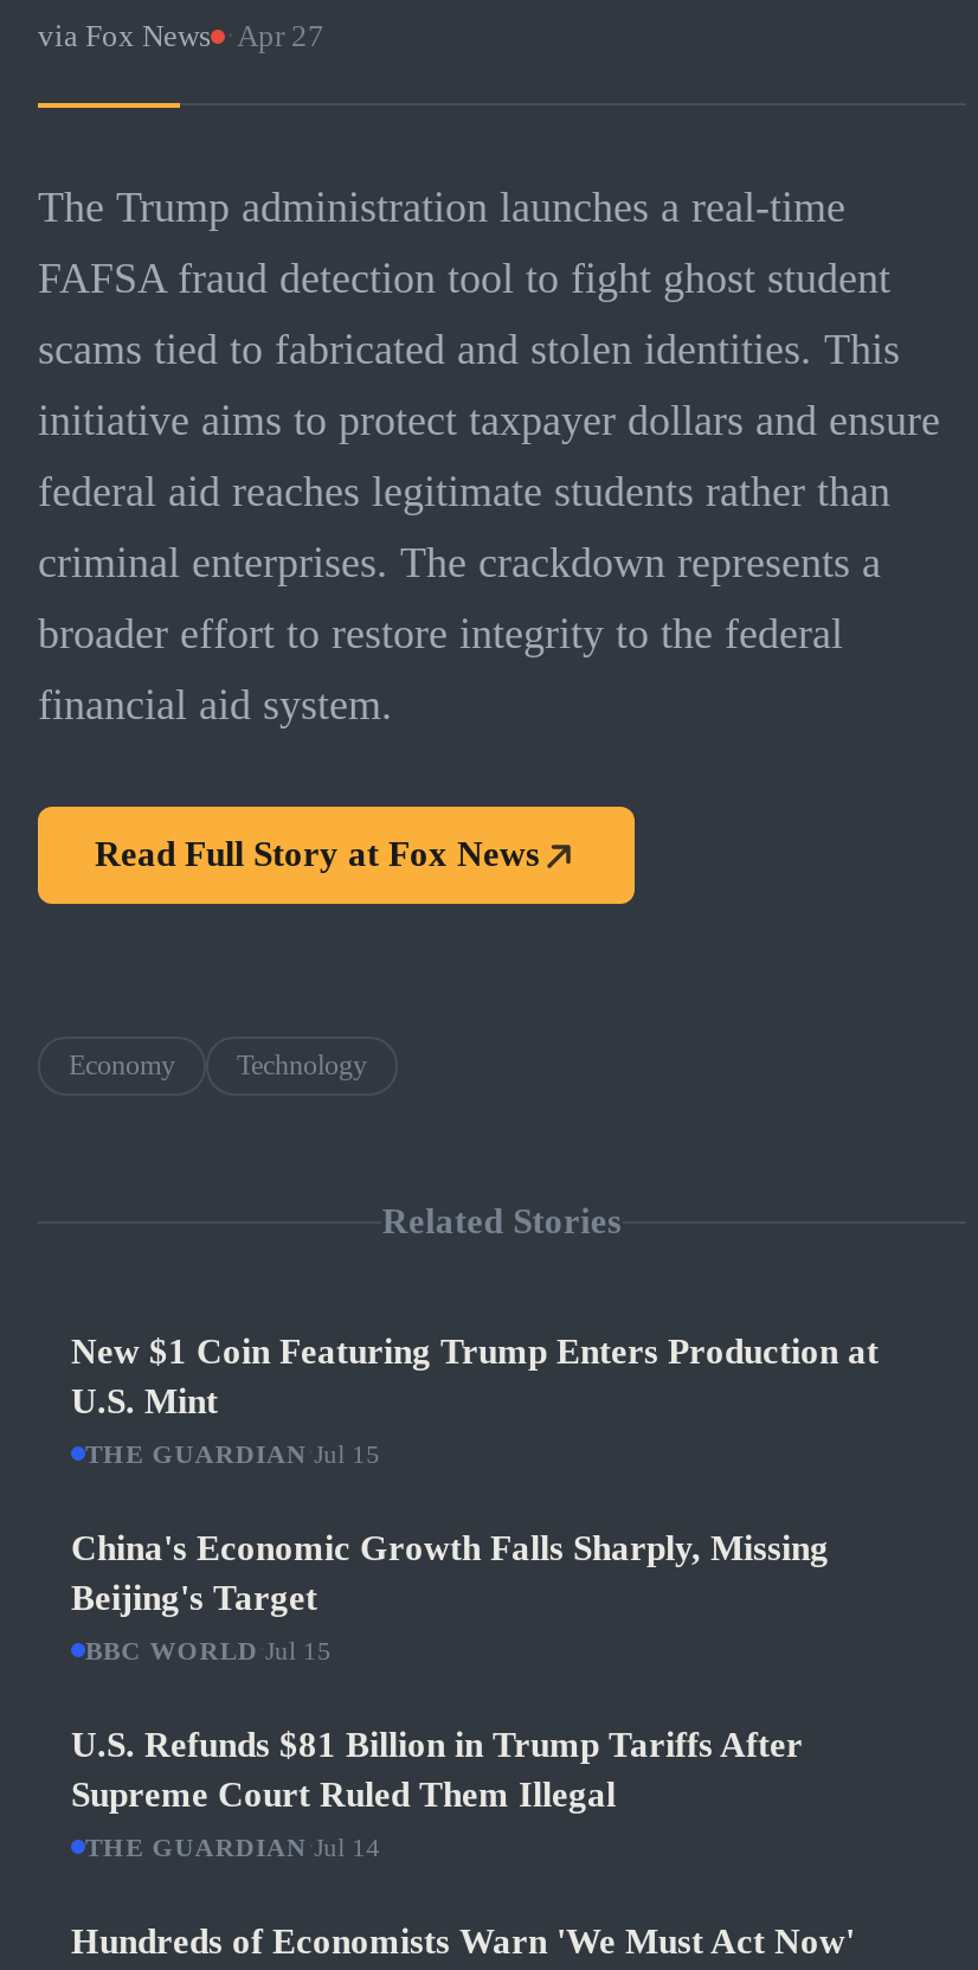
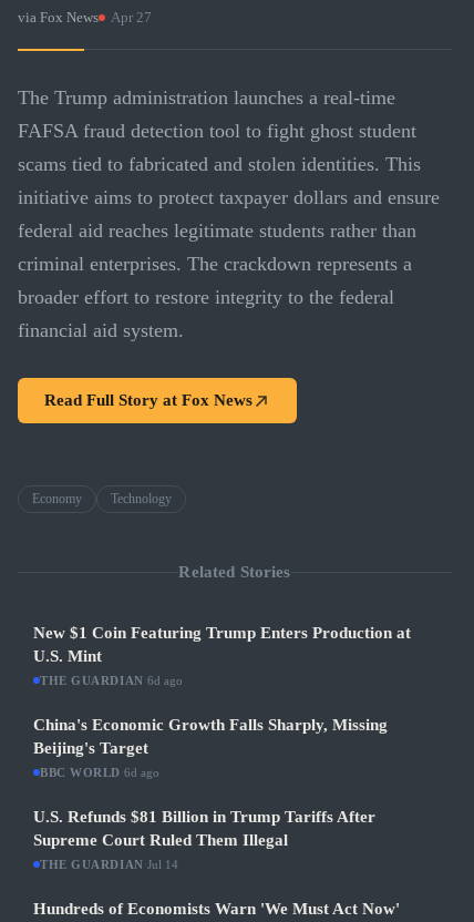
[85,1440,380,1468] THE GUARDIAN · Jul 15 -> [40,674,182,687] THE GUARDIAN · 6d ago
[85,1637,332,1665] BBC WORLD · Jul 15 -> [40,766,159,779] BBC WORLD · 6d ago

